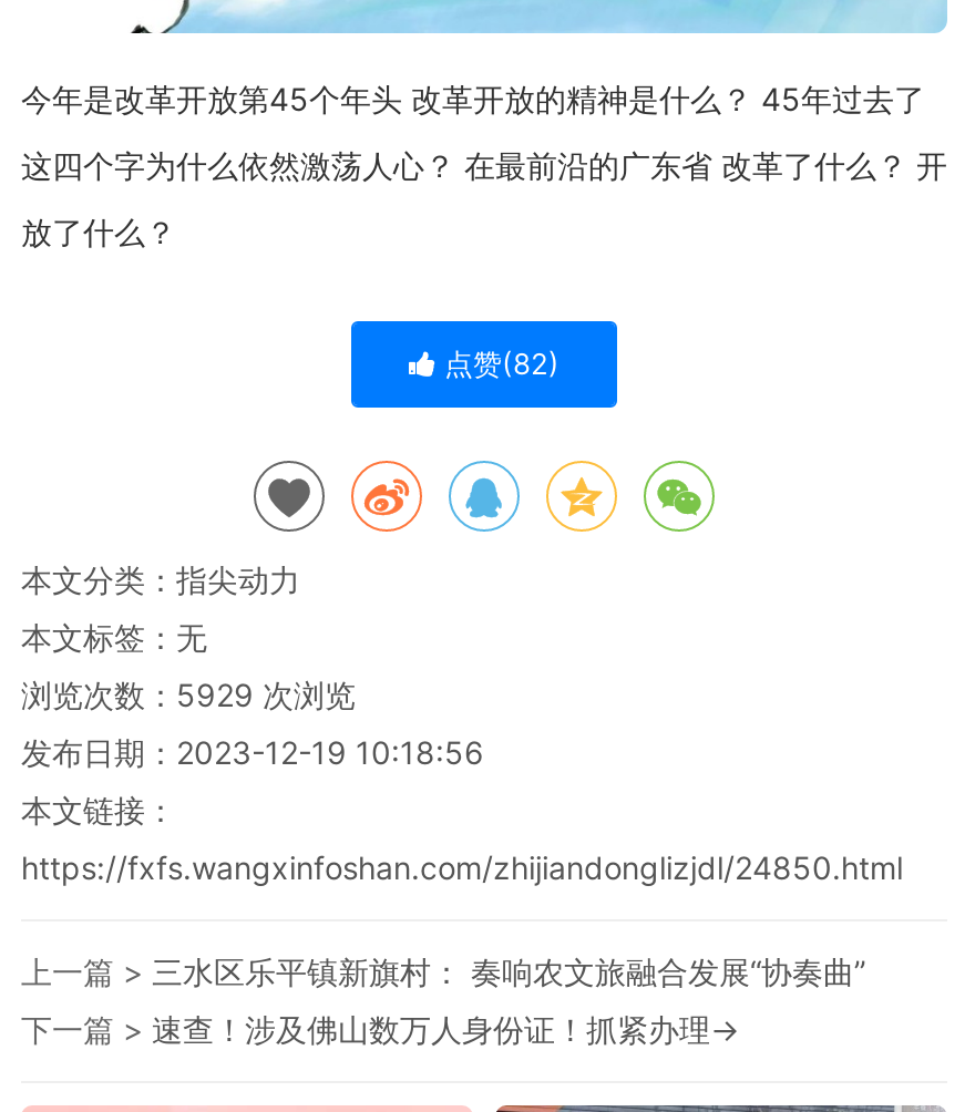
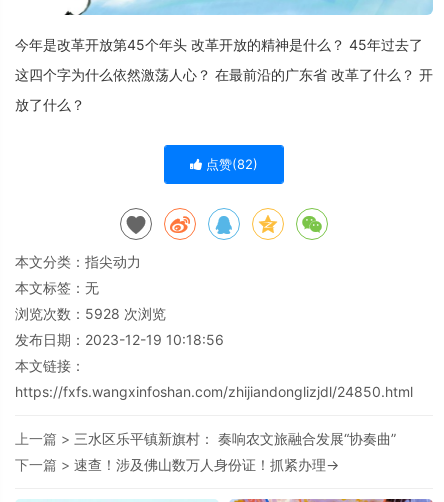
[21,676,356,713] 浏览次数：5929次浏览 -> [15,305,166,322] 浏览次数：5928次浏览

